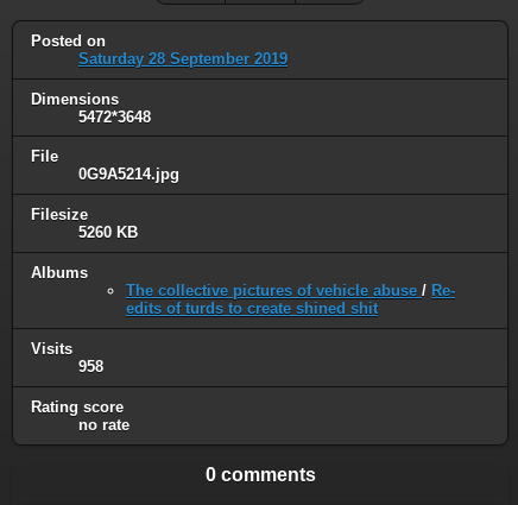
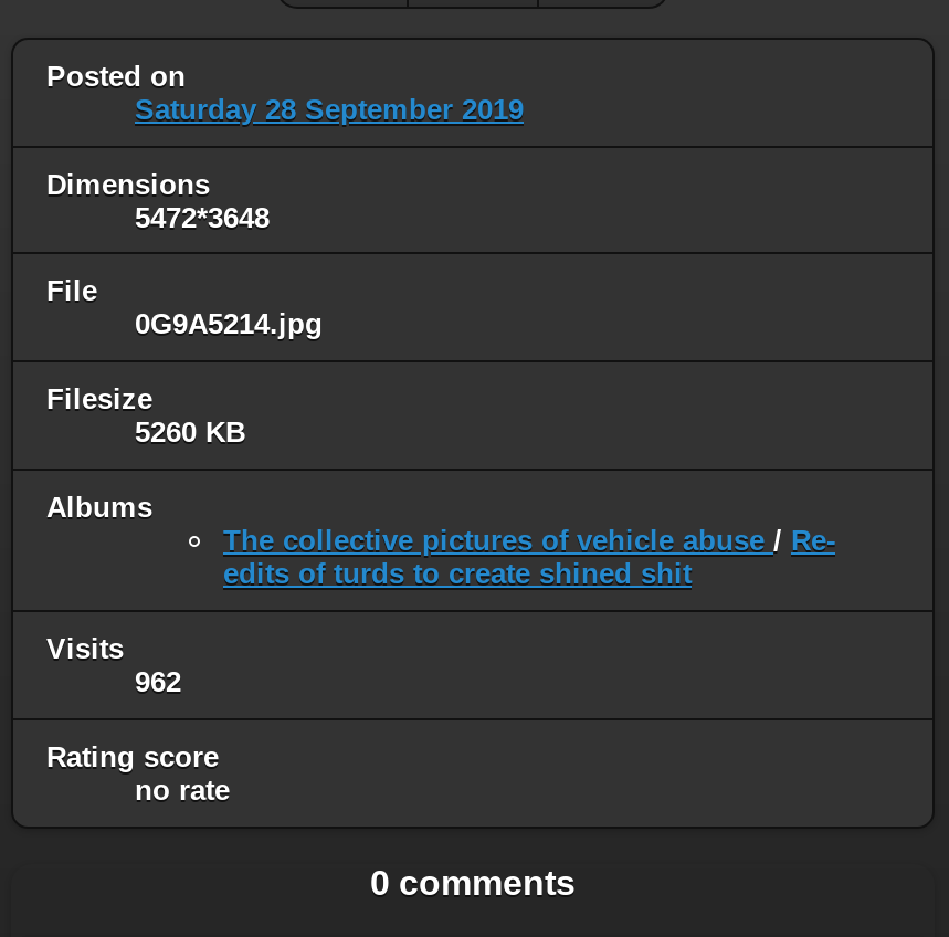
[78,358,103,376] 958 -> [135,665,181,699] 962

